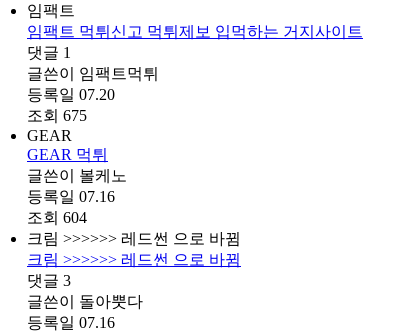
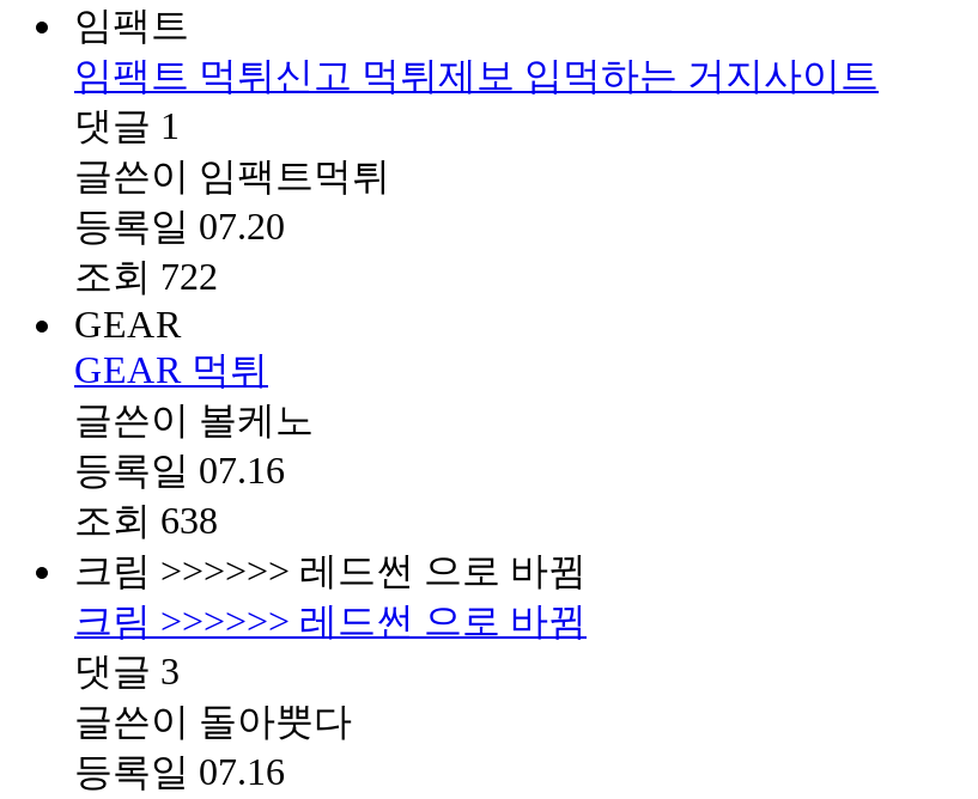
[27,107,87,124] 조회 675 -> [74,256,218,297] 조회 722
[27,209,87,226] 조회 604 -> [74,500,218,541] 조회 638

